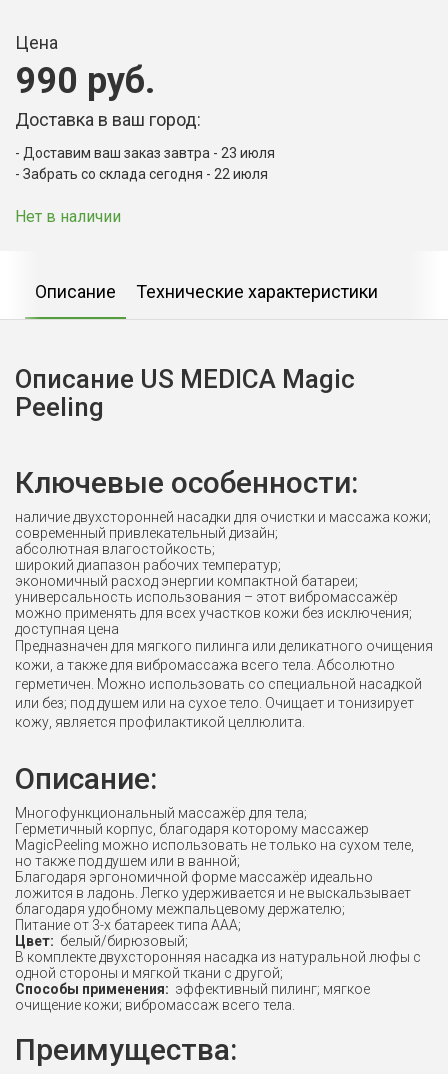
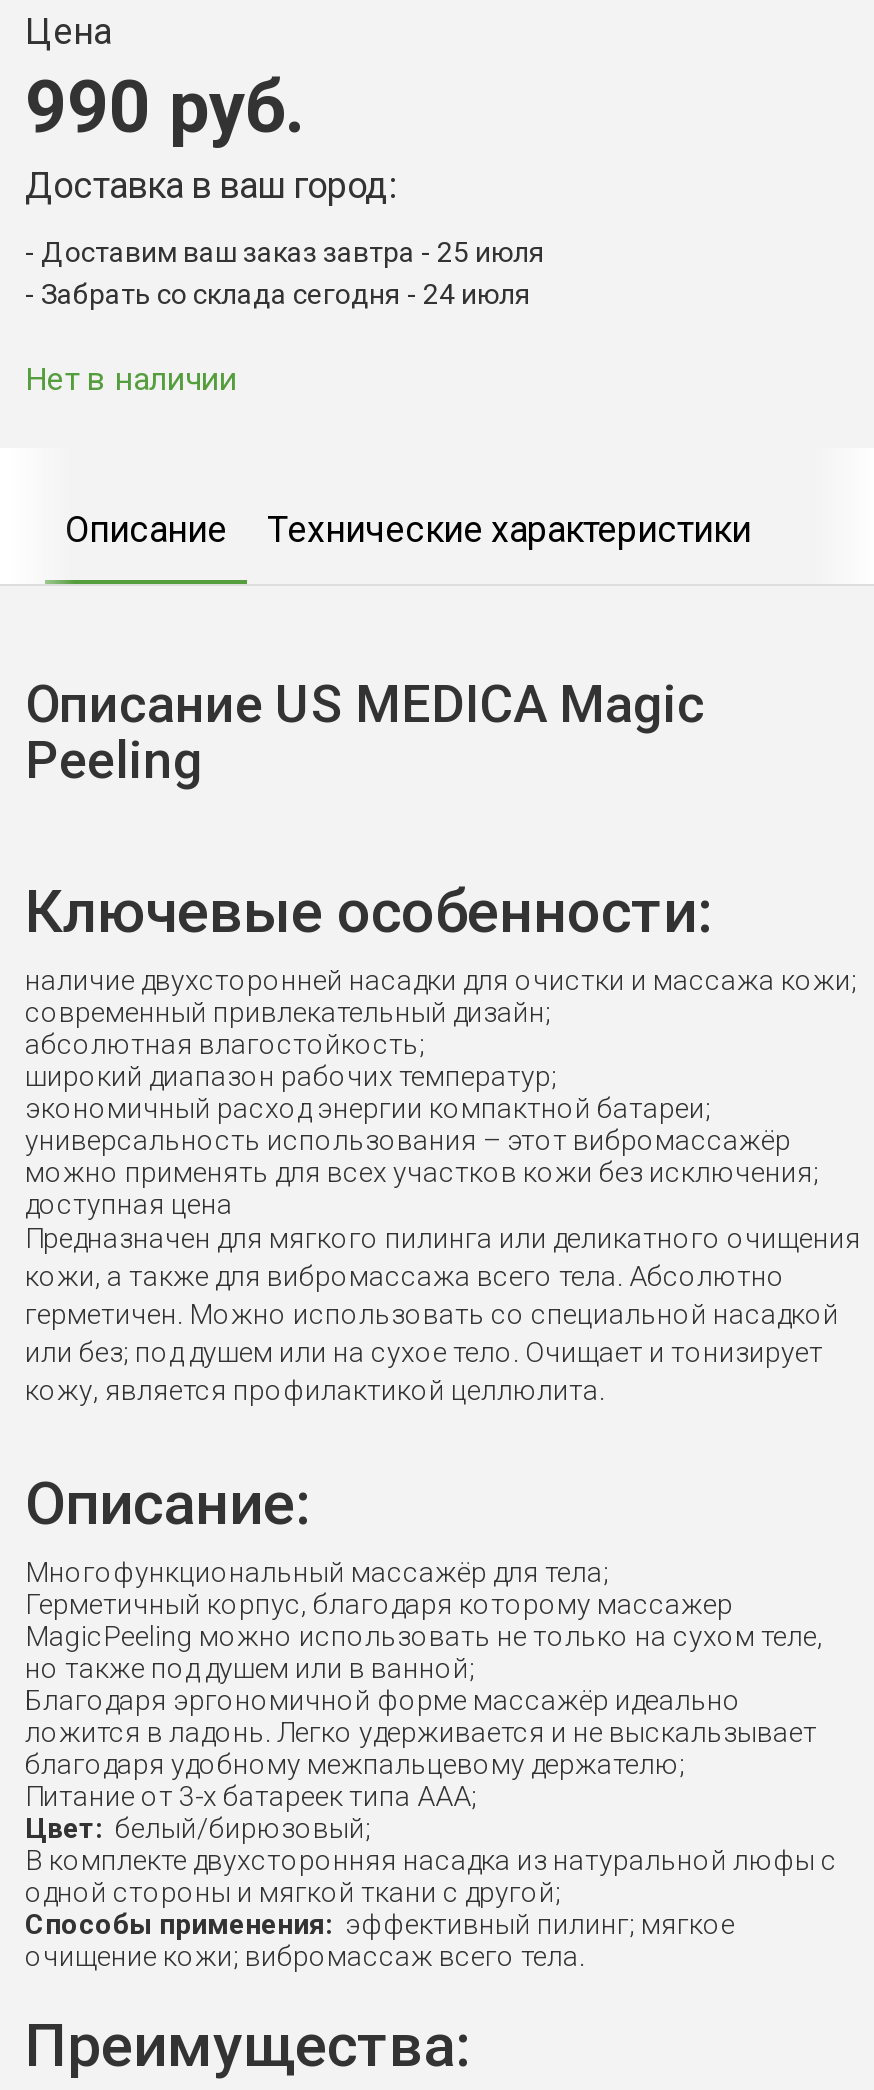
[23,145,275,161] Доставим ваш заказ завтра - 23 июля -> [41,237,545,269] Доставим ваш заказ завтра - 25 июля
[23,166,268,182] Забрать со склада сегодня - 22 июля -> [41,279,531,311] Забрать со склада сегодня - 24 июля

